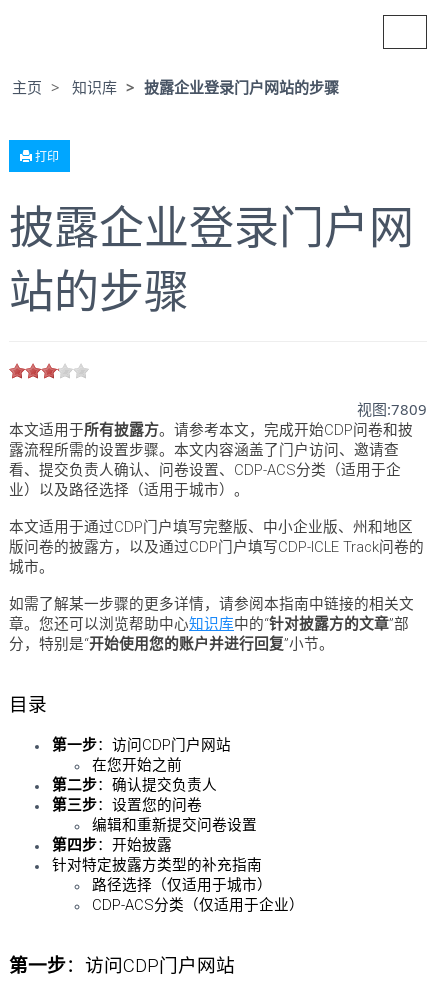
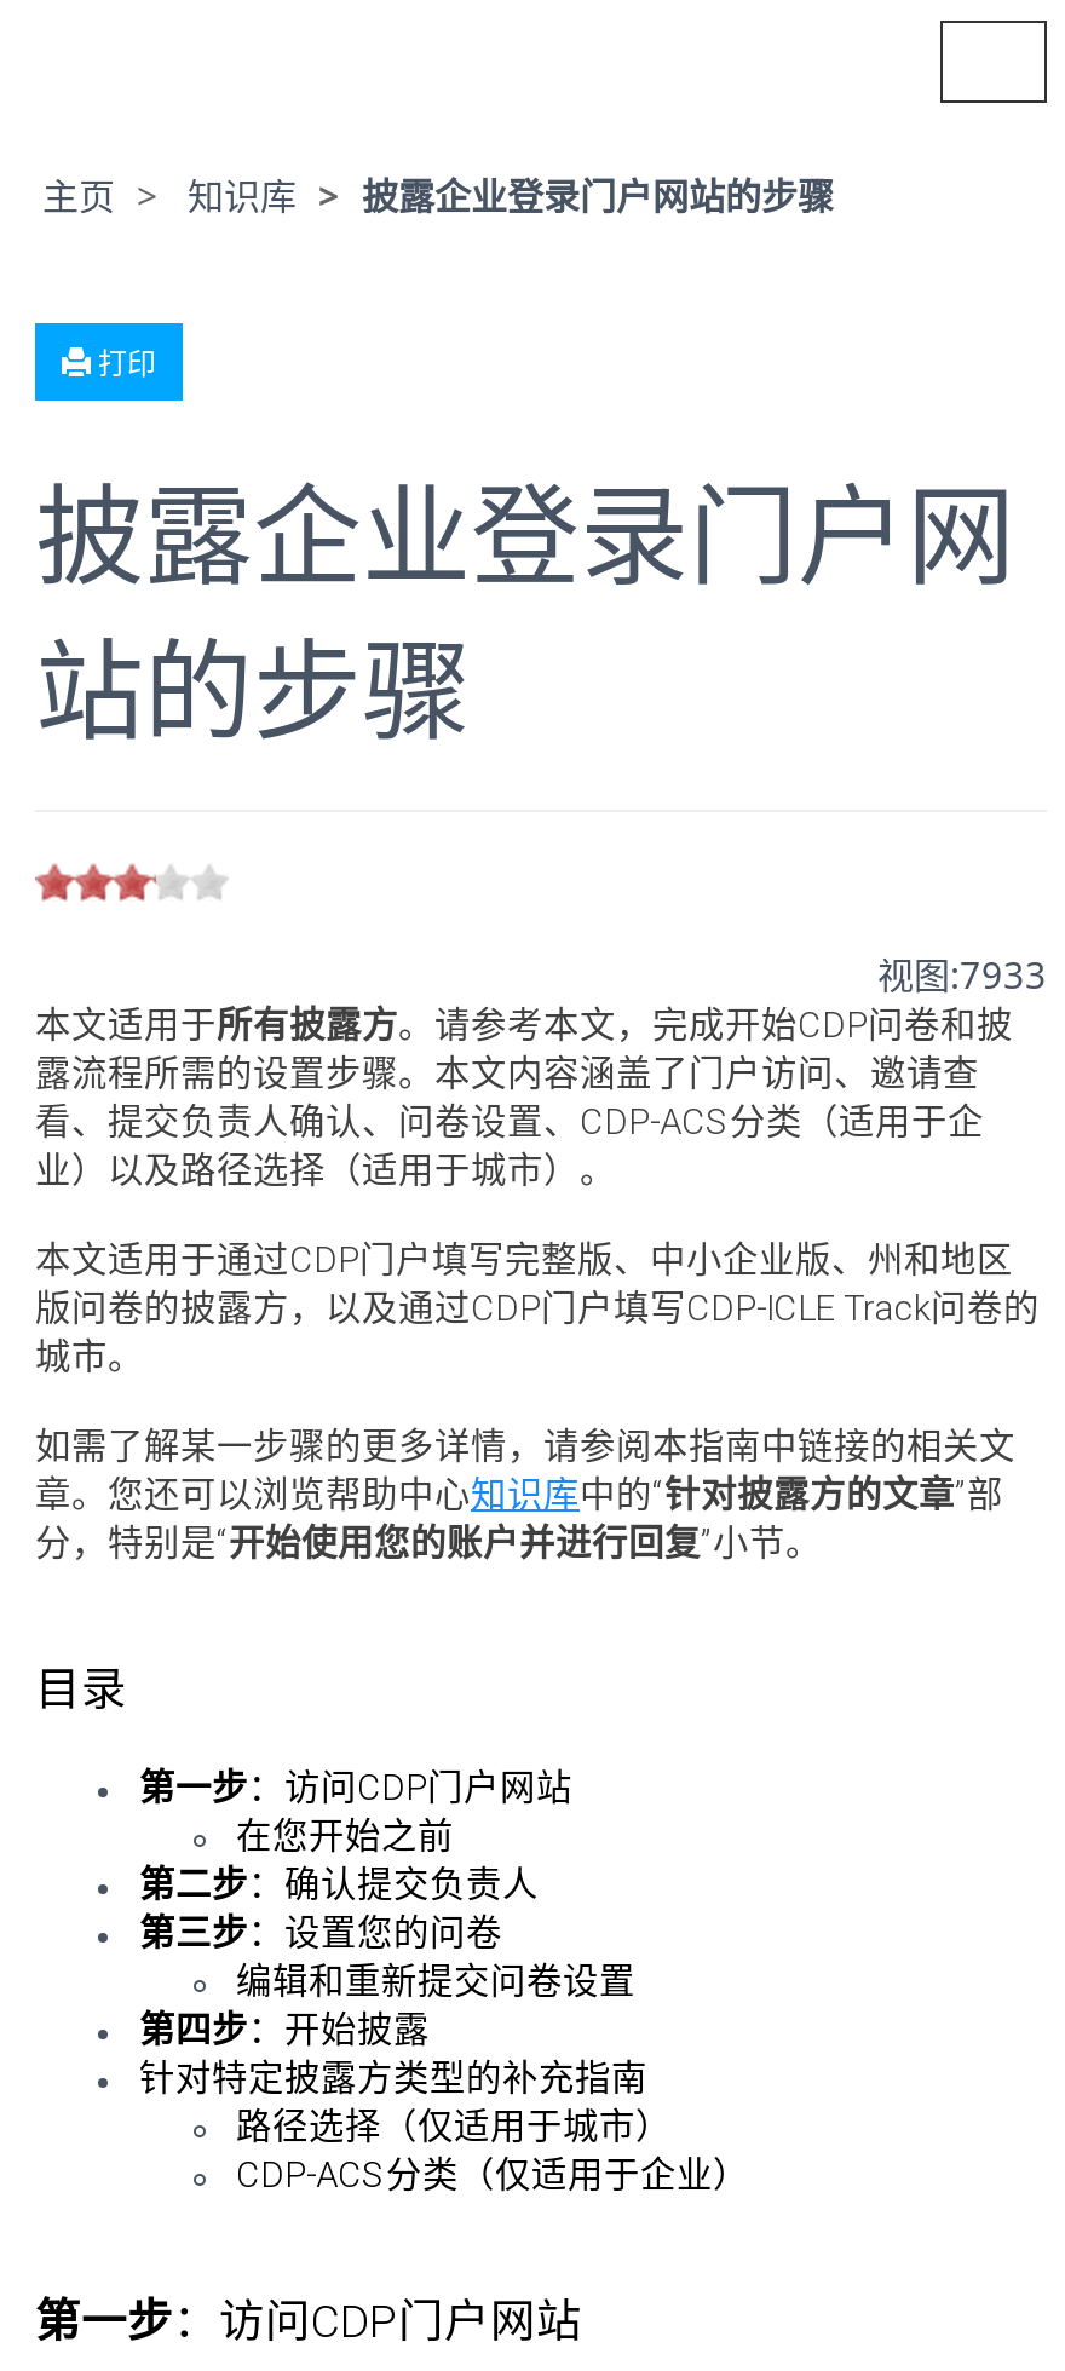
[357,399,427,419] 视图:7809 -> [877,950,1047,999] 视图:7933

